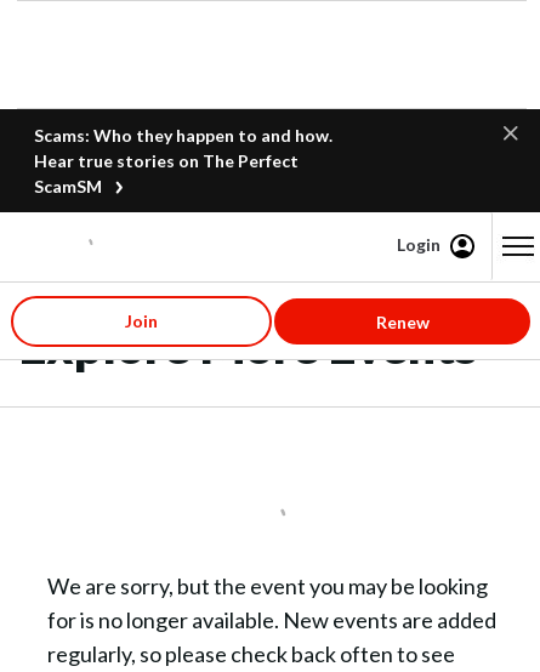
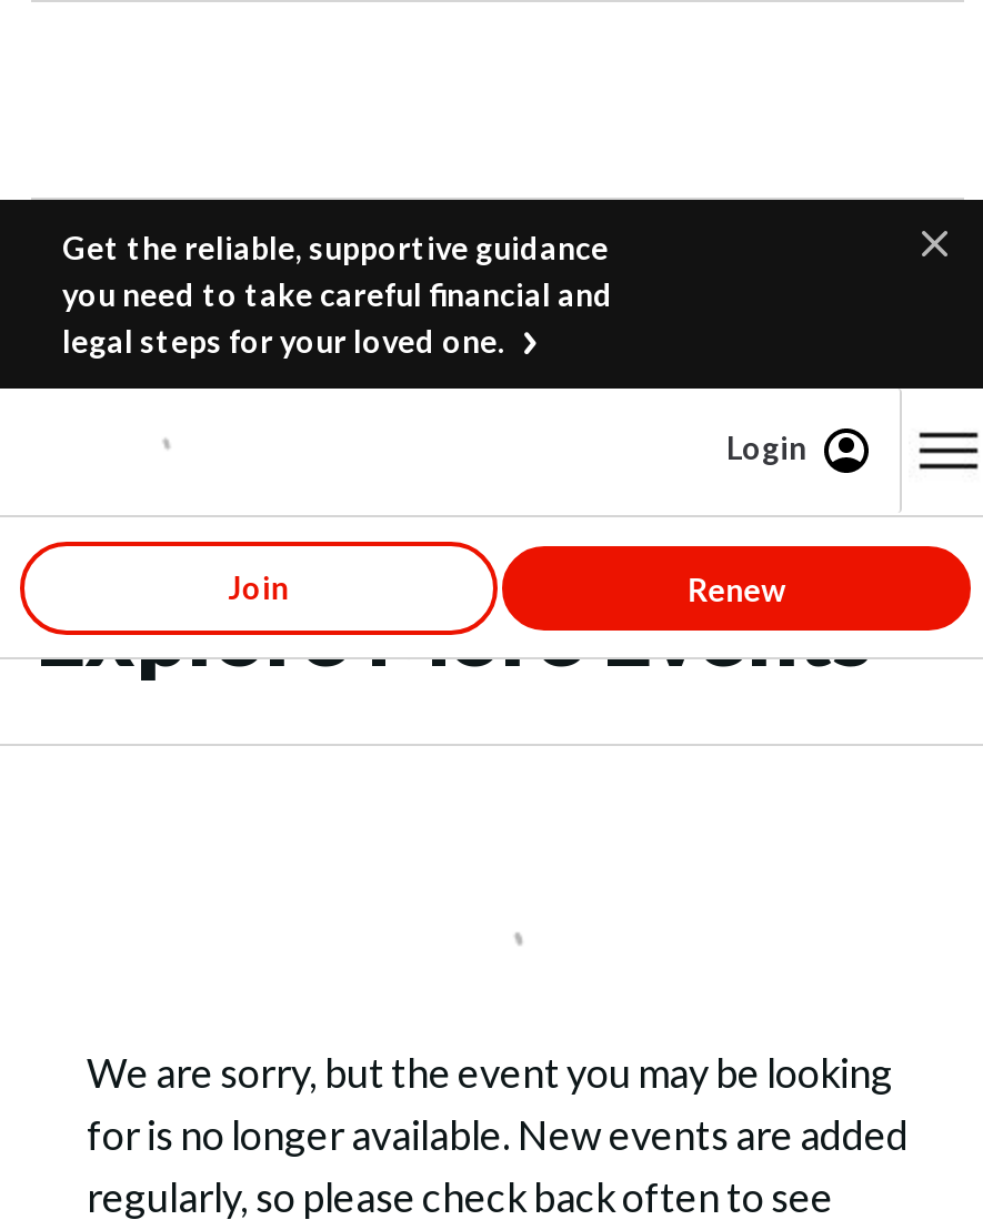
[34,125,332,197] Scams: Who they happen to and how. | Hear true stories on The Perfect | ScamSM -> [62,229,613,360] Get the reliable, supportive guidance | you need to take careful financial and | legal steps for your loved one.

